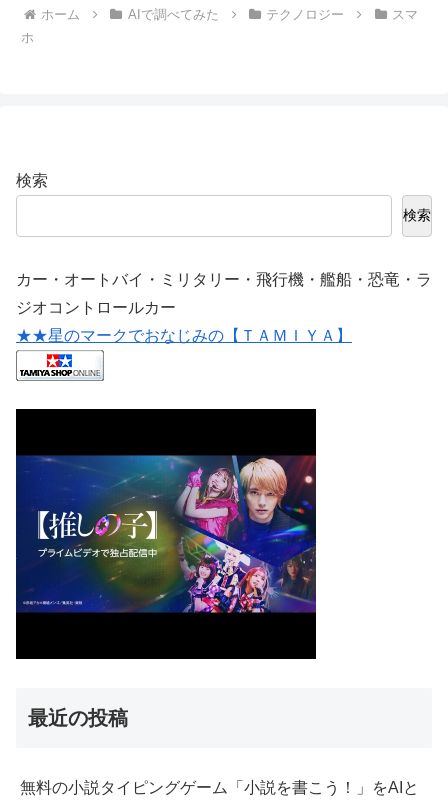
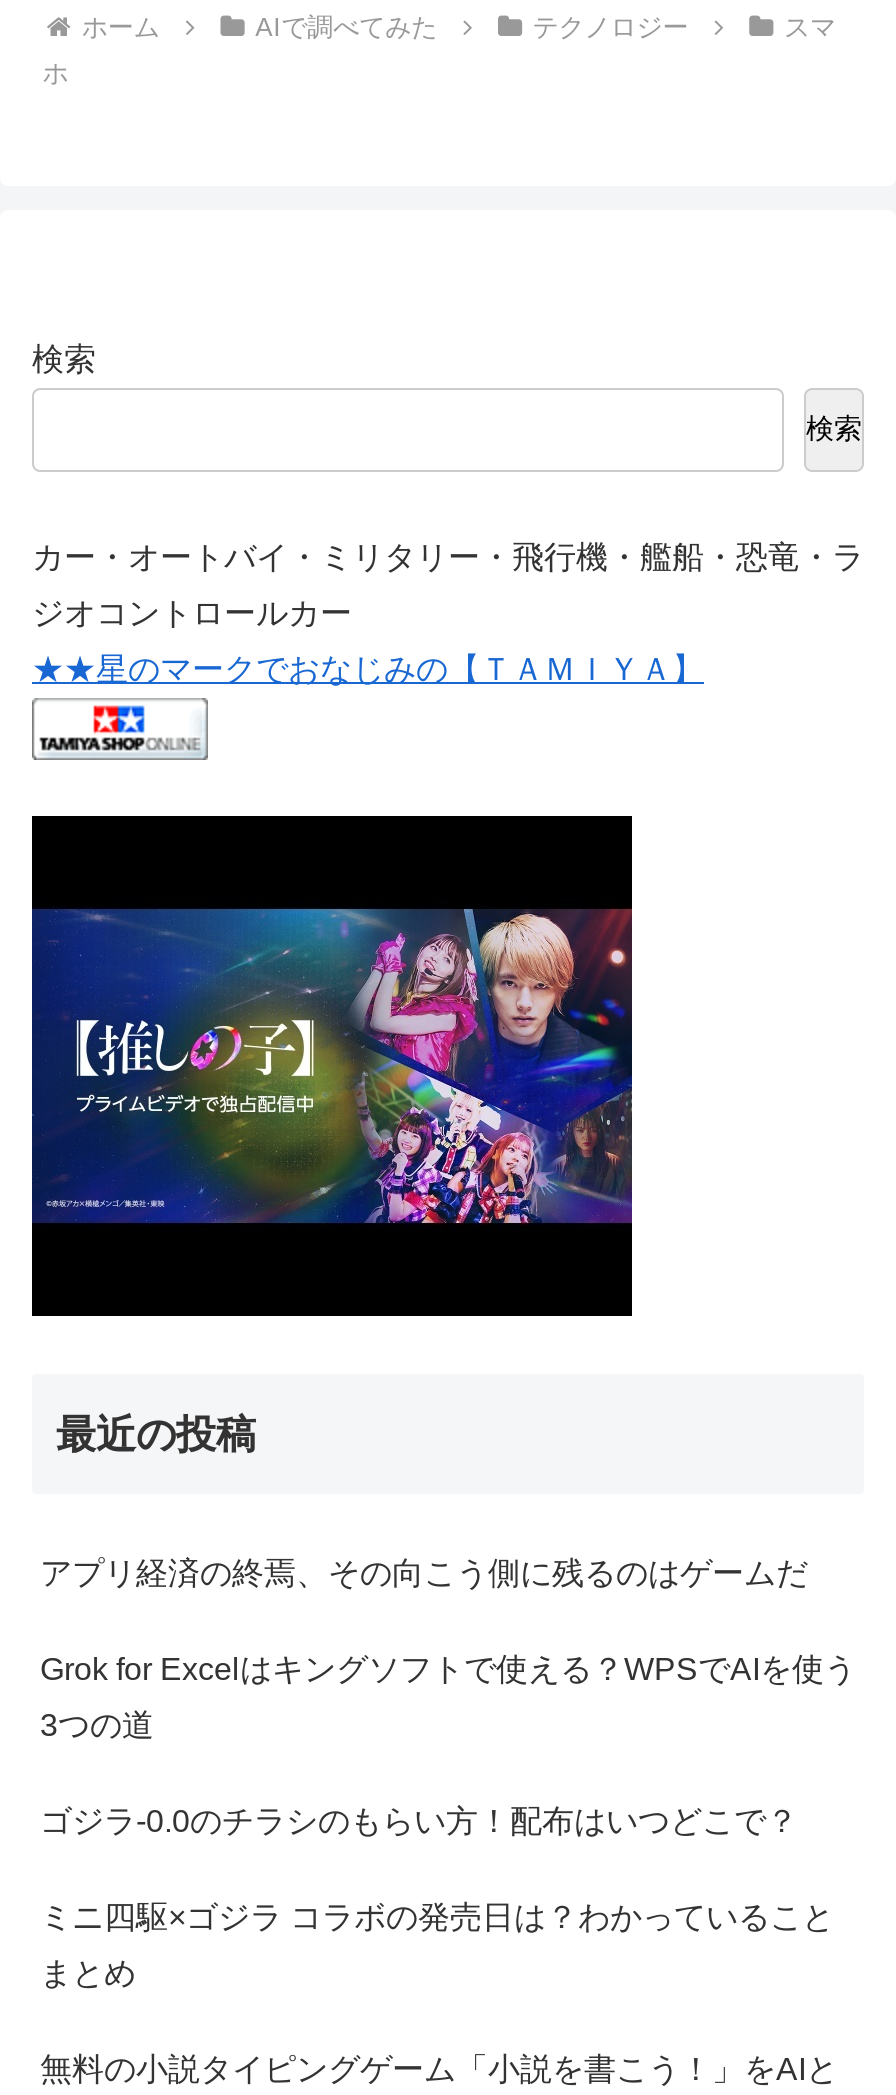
none -> [40,1555,856,1989] アプリ経済の終焉、その向こう側に残るのはゲームだ | Grok for Excelはキングソフトで使える？WPSでAIを使う | 3つの道 | ゴジラ-0.0のチラシのもらい方！配布はいつどこで？ | ミニ四駆×ゴジラ コラボの発売日は？わかっていること | まとめ

